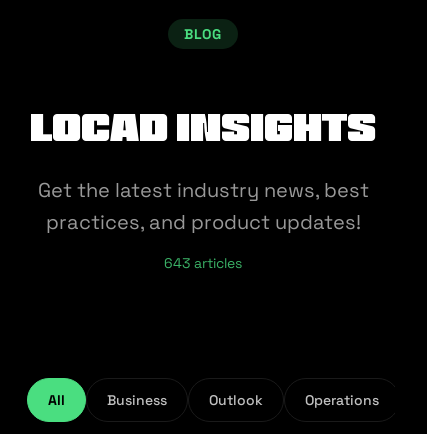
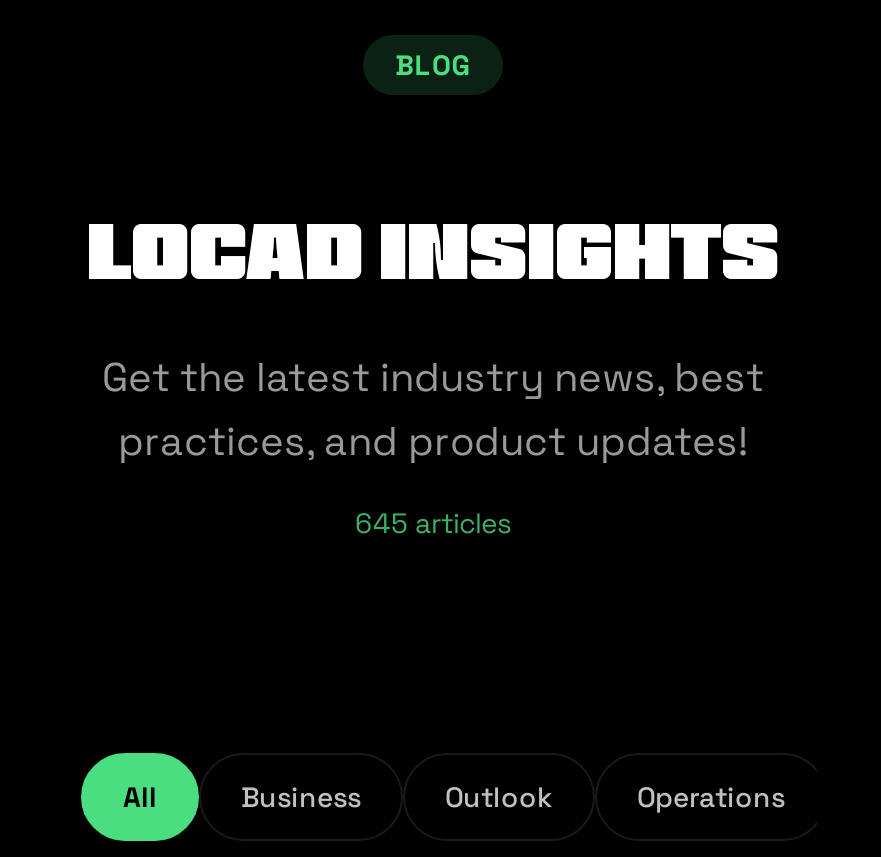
[164,254,242,272] 643 articles -> [355,505,511,541] 645 articles

